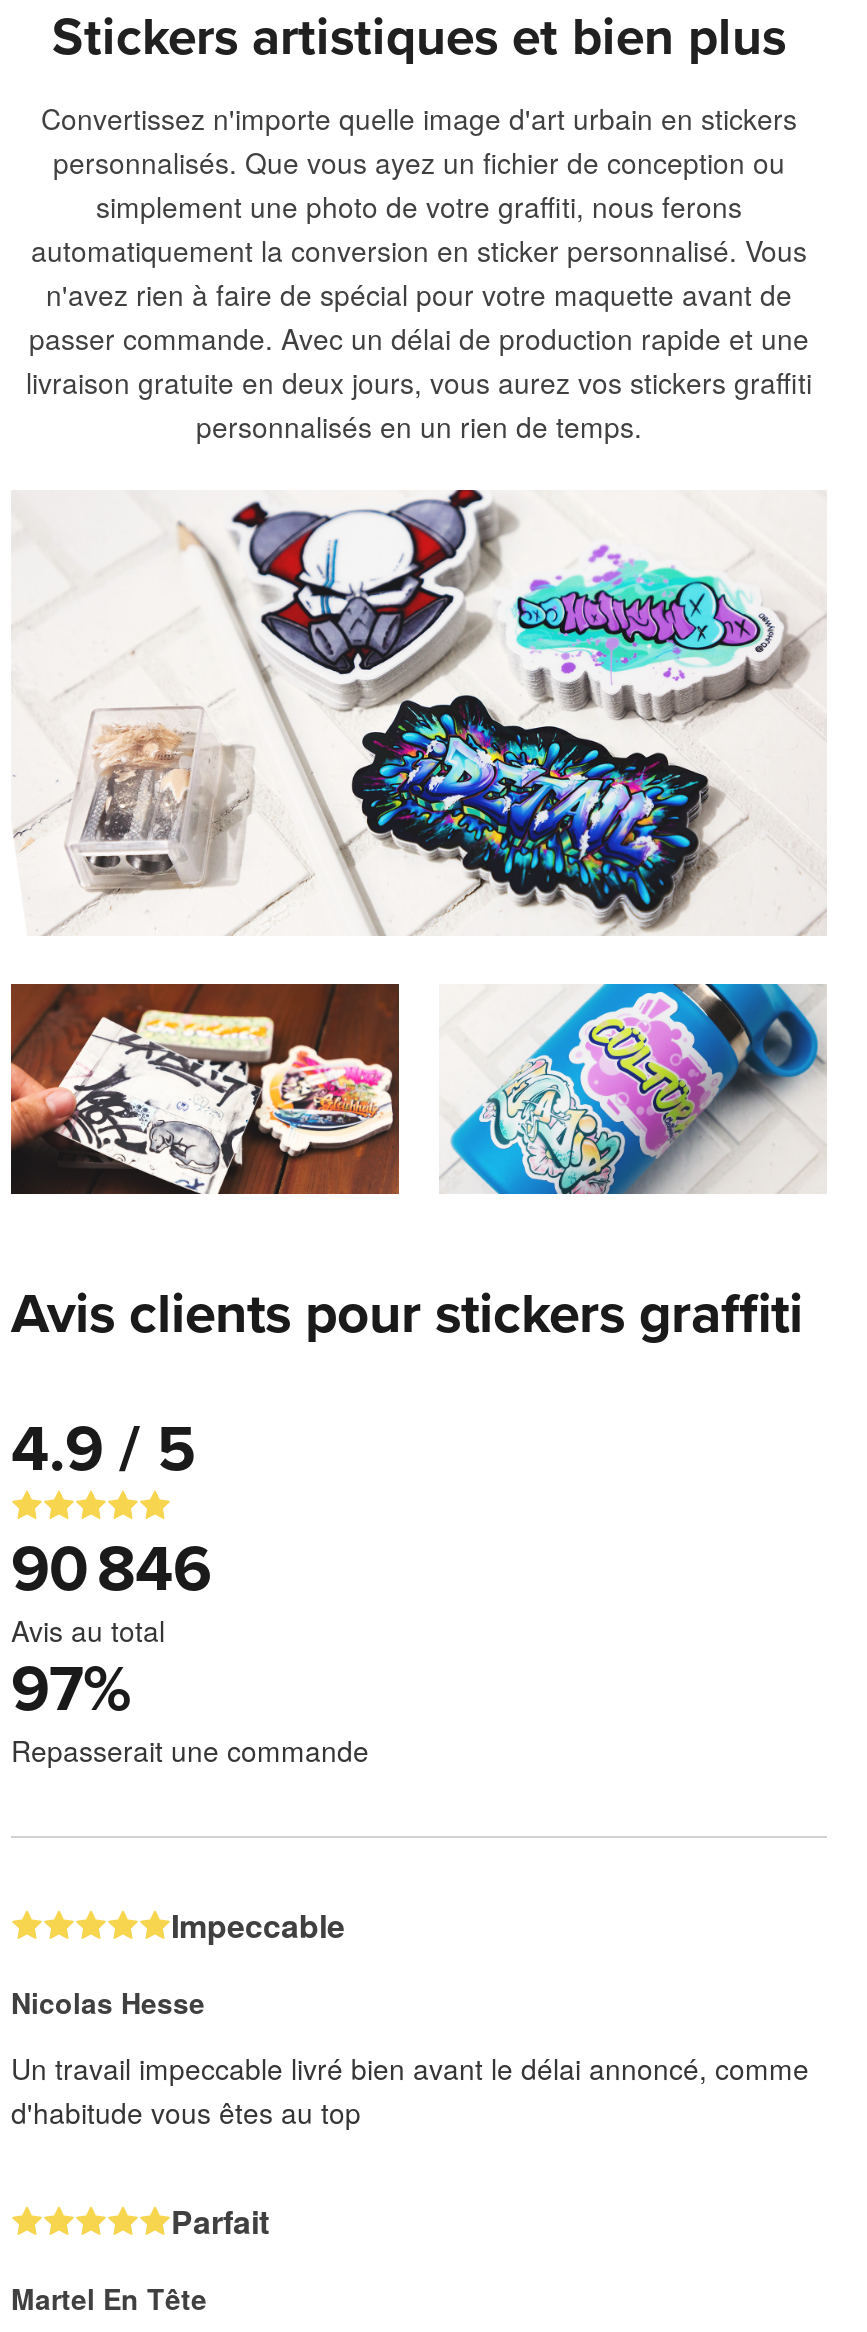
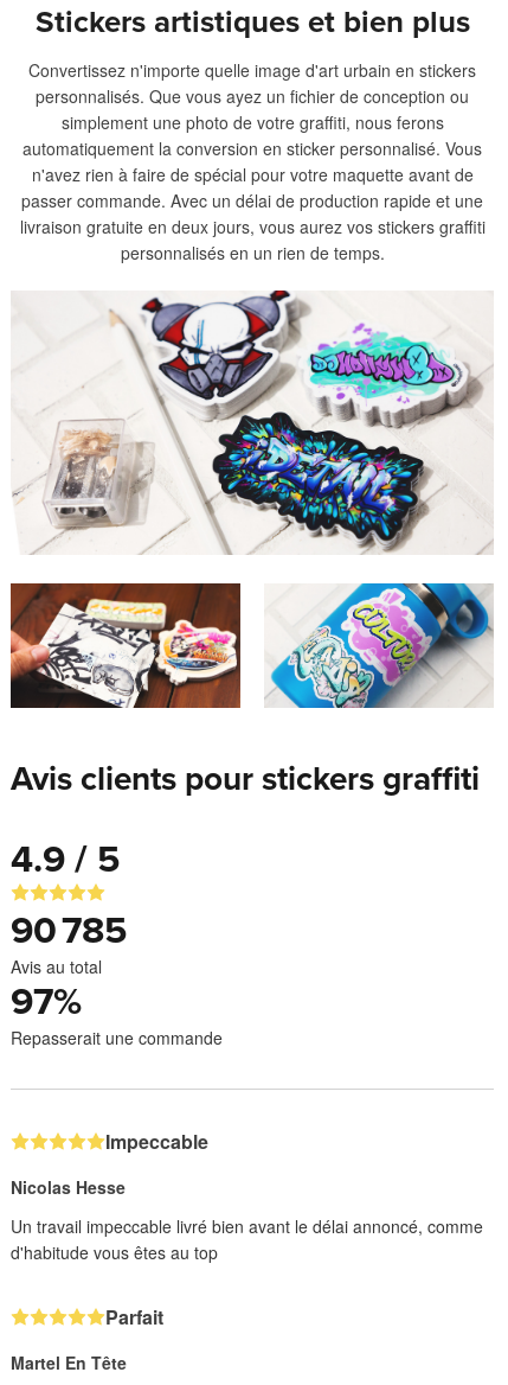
[11,1533,211,1609] 90 846 -> [11,909,127,954] 90 785

